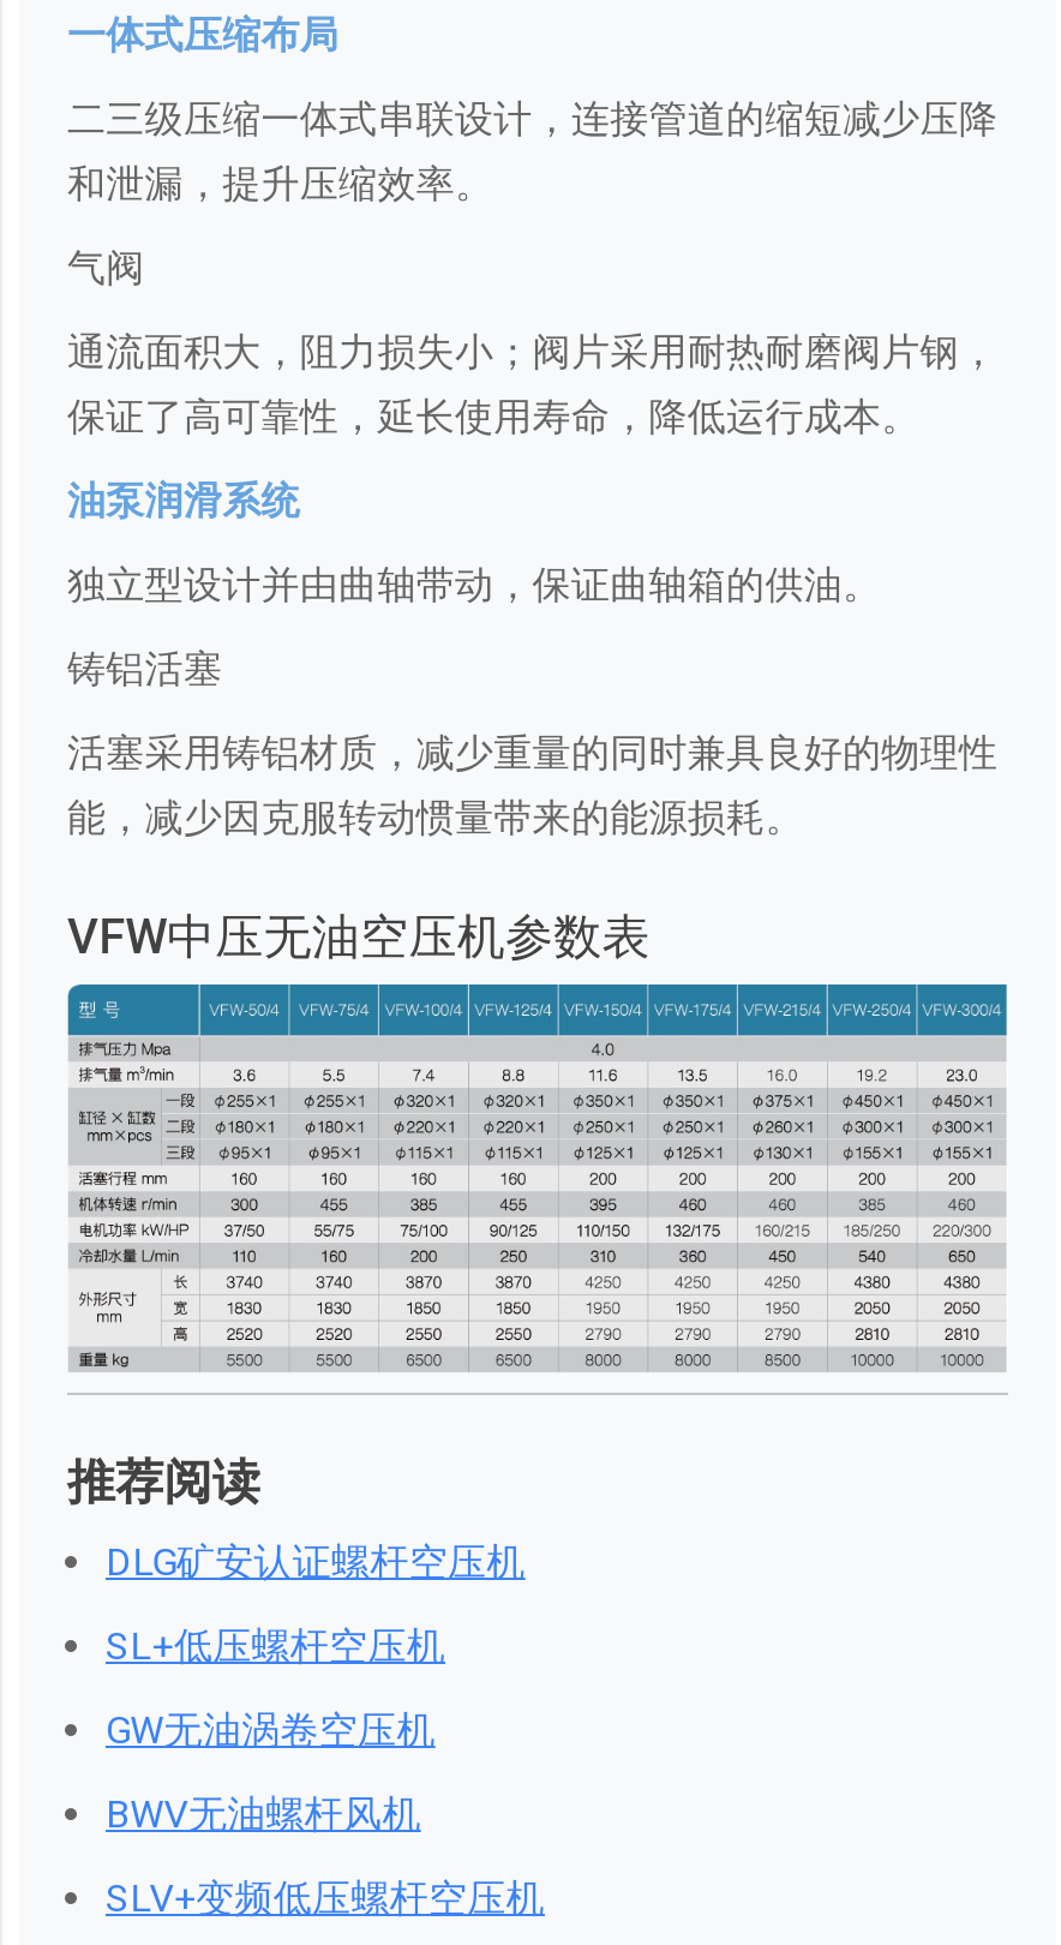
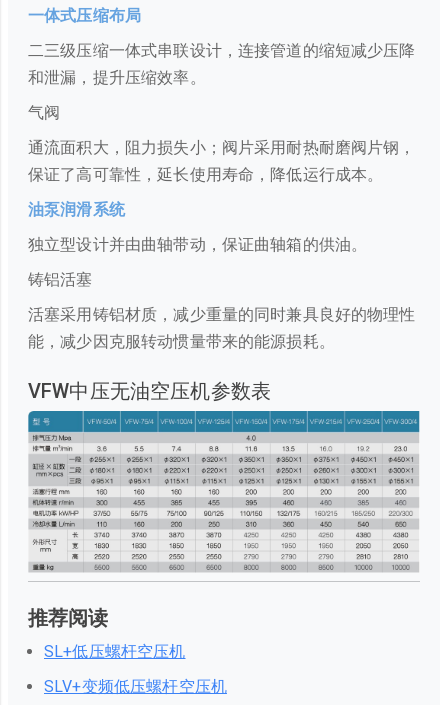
[106,1540,525,1586] DLG矿安认证螺杆空压机 -> none
[106,1708,435,1838] GW无油涡卷空压机 | BWV无油螺杆风机 -> none

